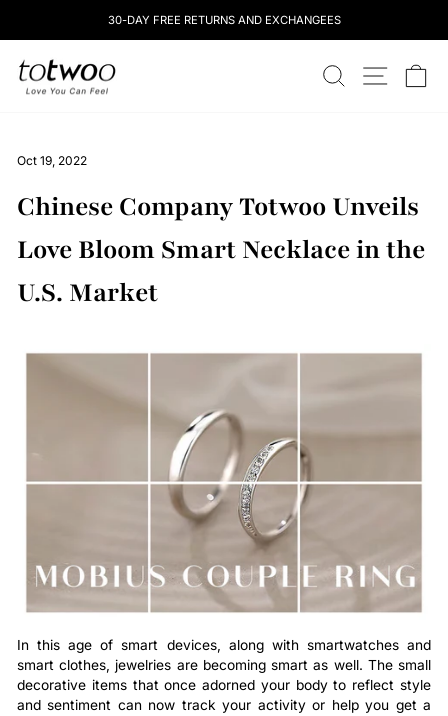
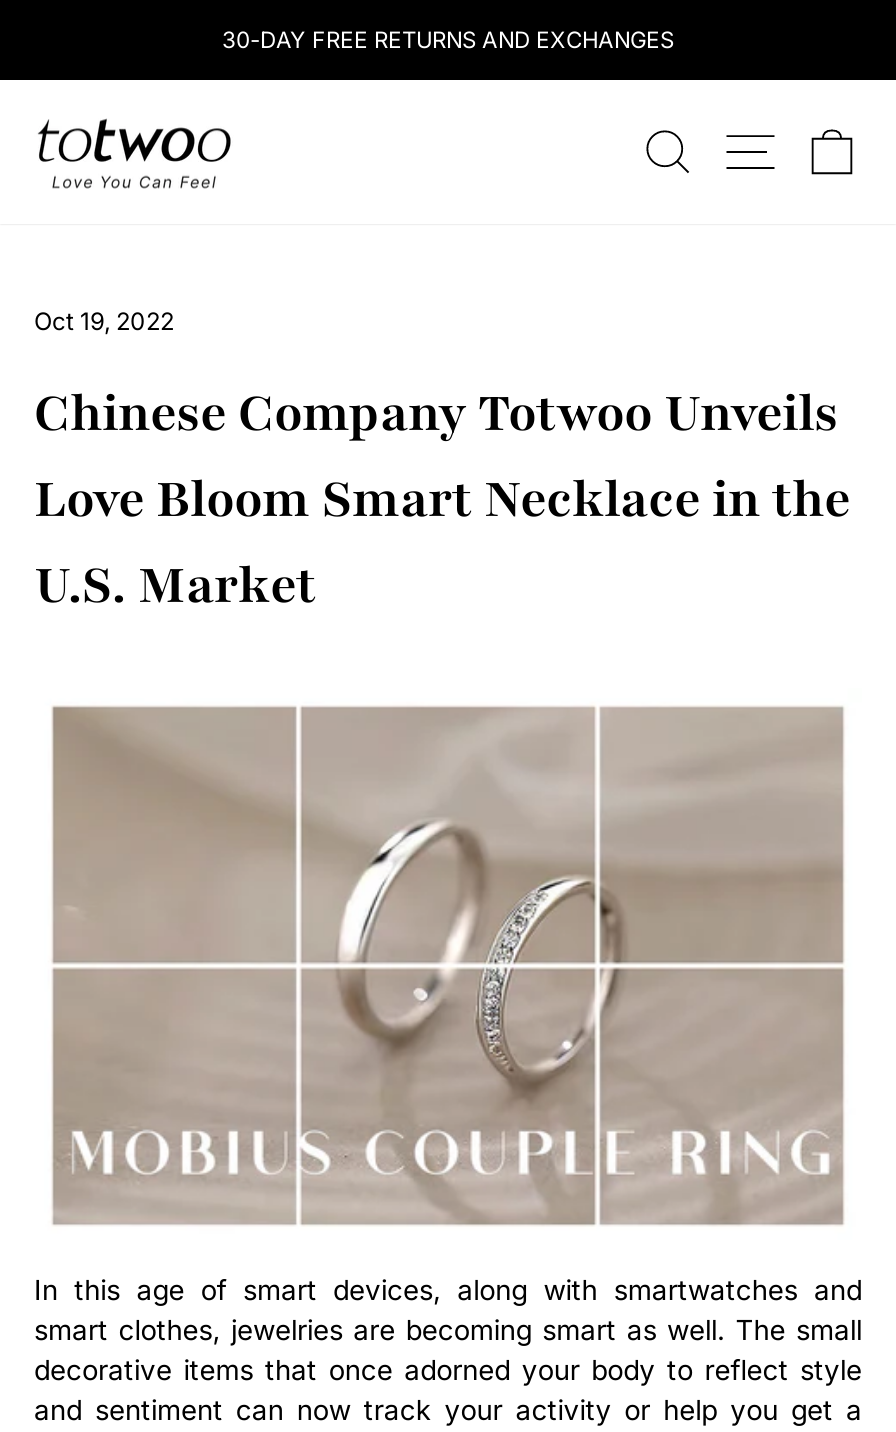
[107,13,340,27] 30-DAY FREE RETURNS AND EXCHANGEES -> [222,26,674,54] 30-DAY FREE RETURNS AND EXCHANGES

